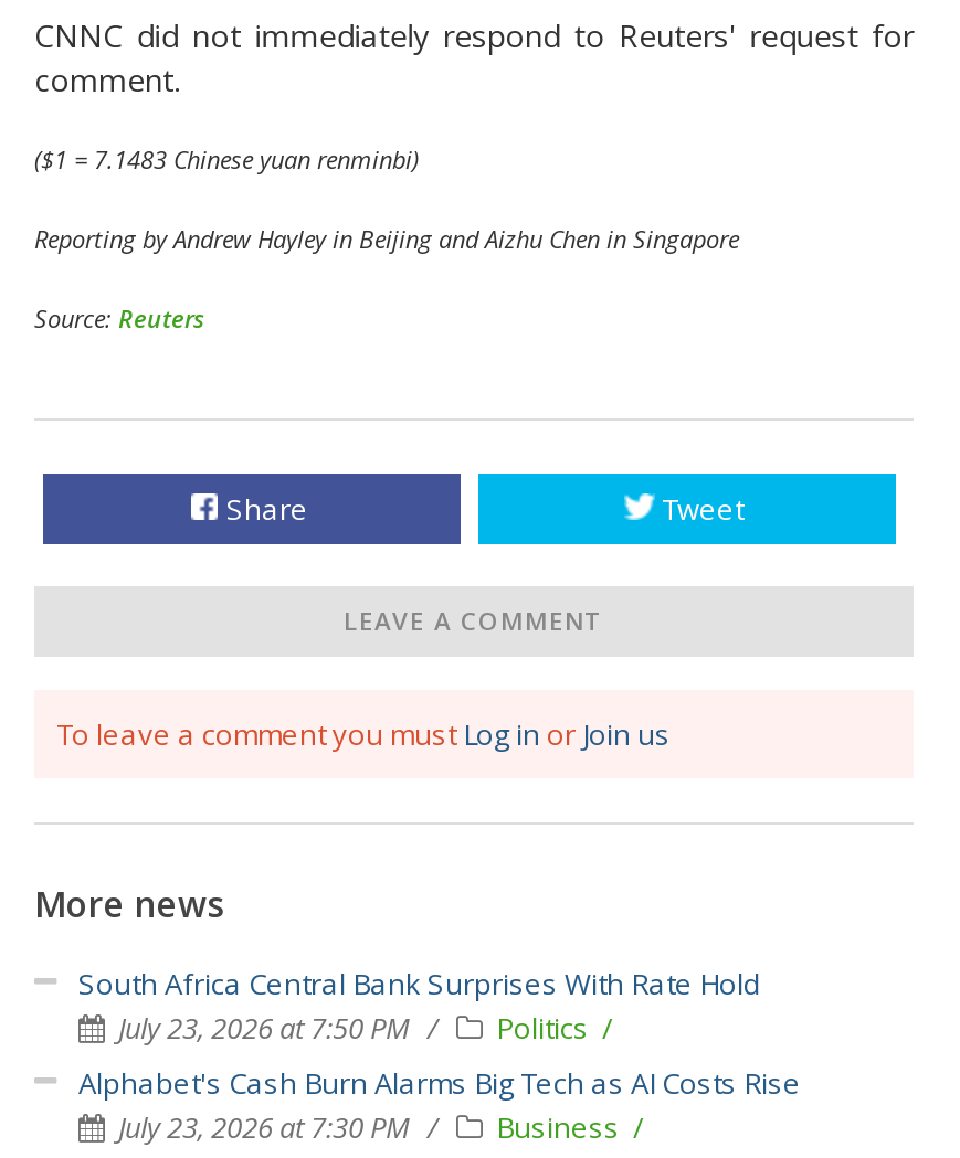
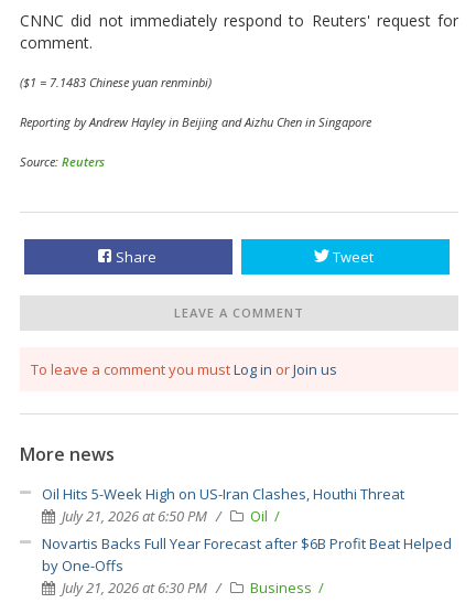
[78,963,801,1147] South Africa Central Bank Surprises With Rate Hold | July 23, 2026 at 7:50 PM | Politics | Alphabet's Cash Burn Alarms Big Tech as AI Costs Rise | July 23, 2026 at 7:30 PM -> [42,484,452,597] Oil Hits 5-Week High on US-Iran Clashes, Houthi Threat | July 21, 2026 at 6:50 PM | Oil | Novartis Backs Full Year Forecast after $6B Profit Beat Helped | by One-Offs | July 21, 2026 at 6:30 PM

